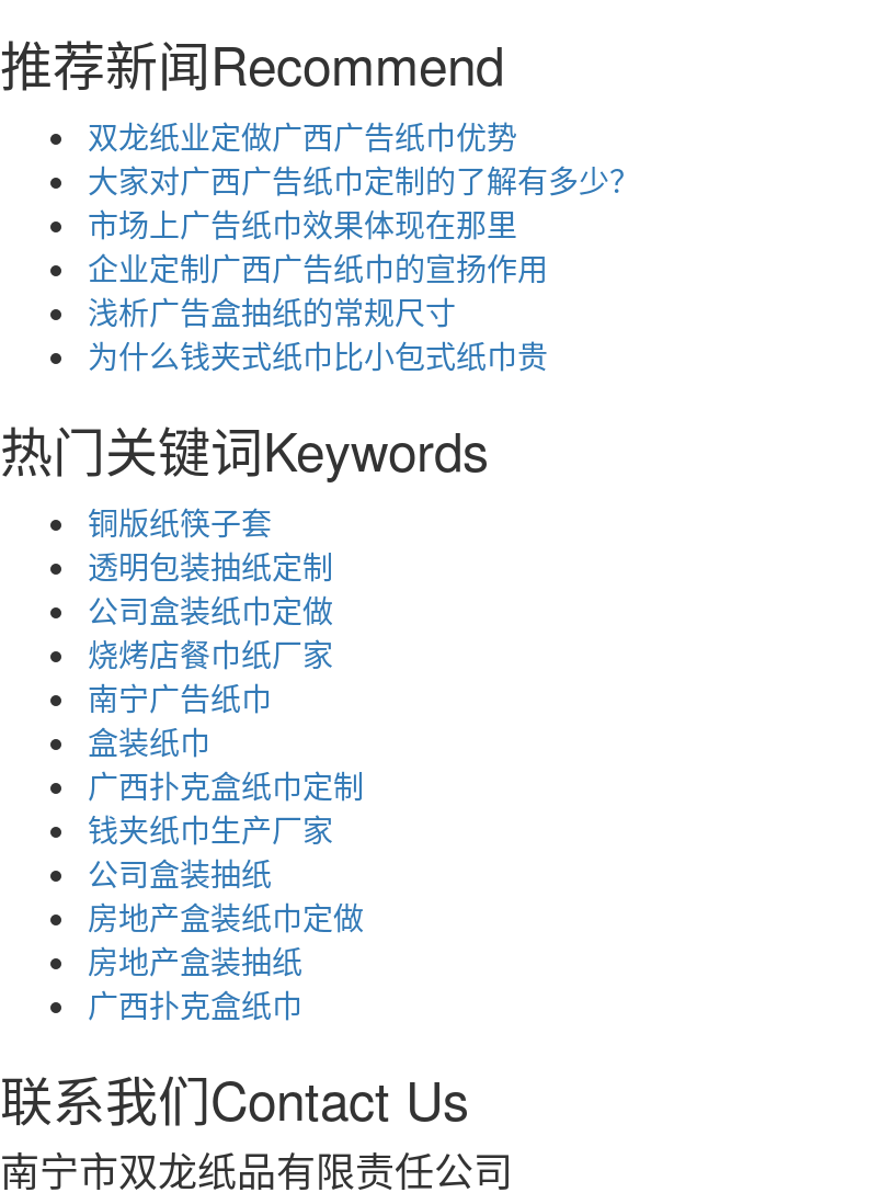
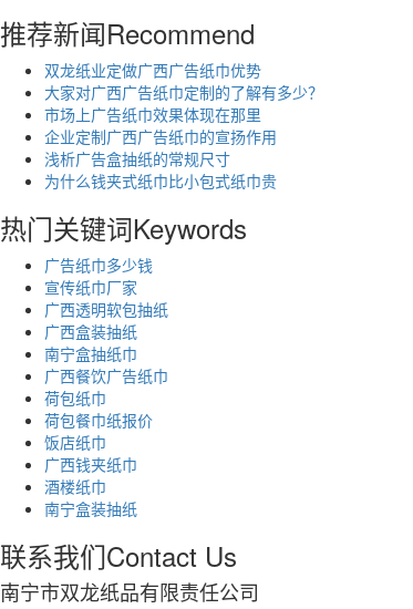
[88,499,364,1026] 铜版纸筷子套 | 透明包装抽纸定制 | 公司盒装纸巾定做 | 烧烤店餐巾纸厂家 | 南宁广告纸巾 | 盒装纸巾 | 广西扑克盒纸巾定制 | 钱夹纸巾生产厂家 | 公司盒装抽纸 | 房地产盒装纸巾定做 | 房地产盒装抽纸 | 广西扑克盒纸巾 -> [44,253,168,519] 广告纸巾多少钱 | 宣传纸巾厂家 | 广西透明软包抽纸 | 广西盒装抽纸 | 南宁盒抽纸巾 | 广西餐饮广告纸巾 | 荷包纸巾 | 荷包餐巾纸报价 | 饭店纸巾 | 广西钱夹纸巾 | 酒楼纸巾 | 南宁盒装抽纸

